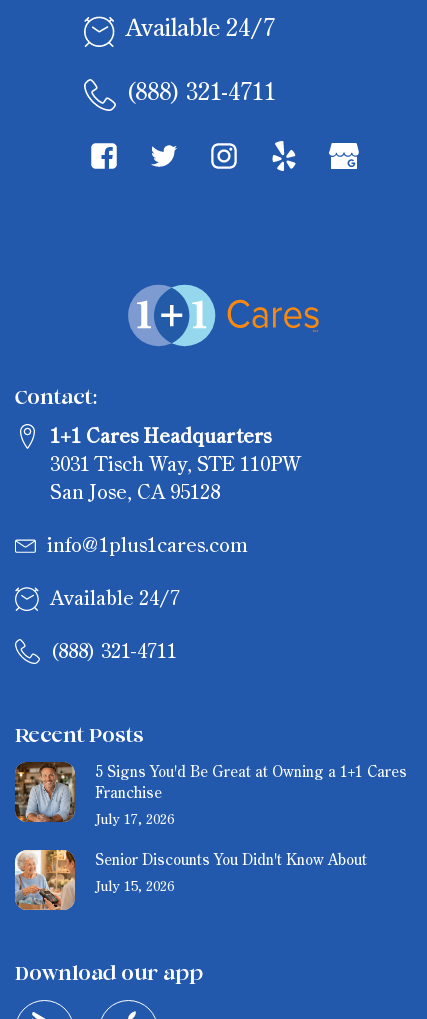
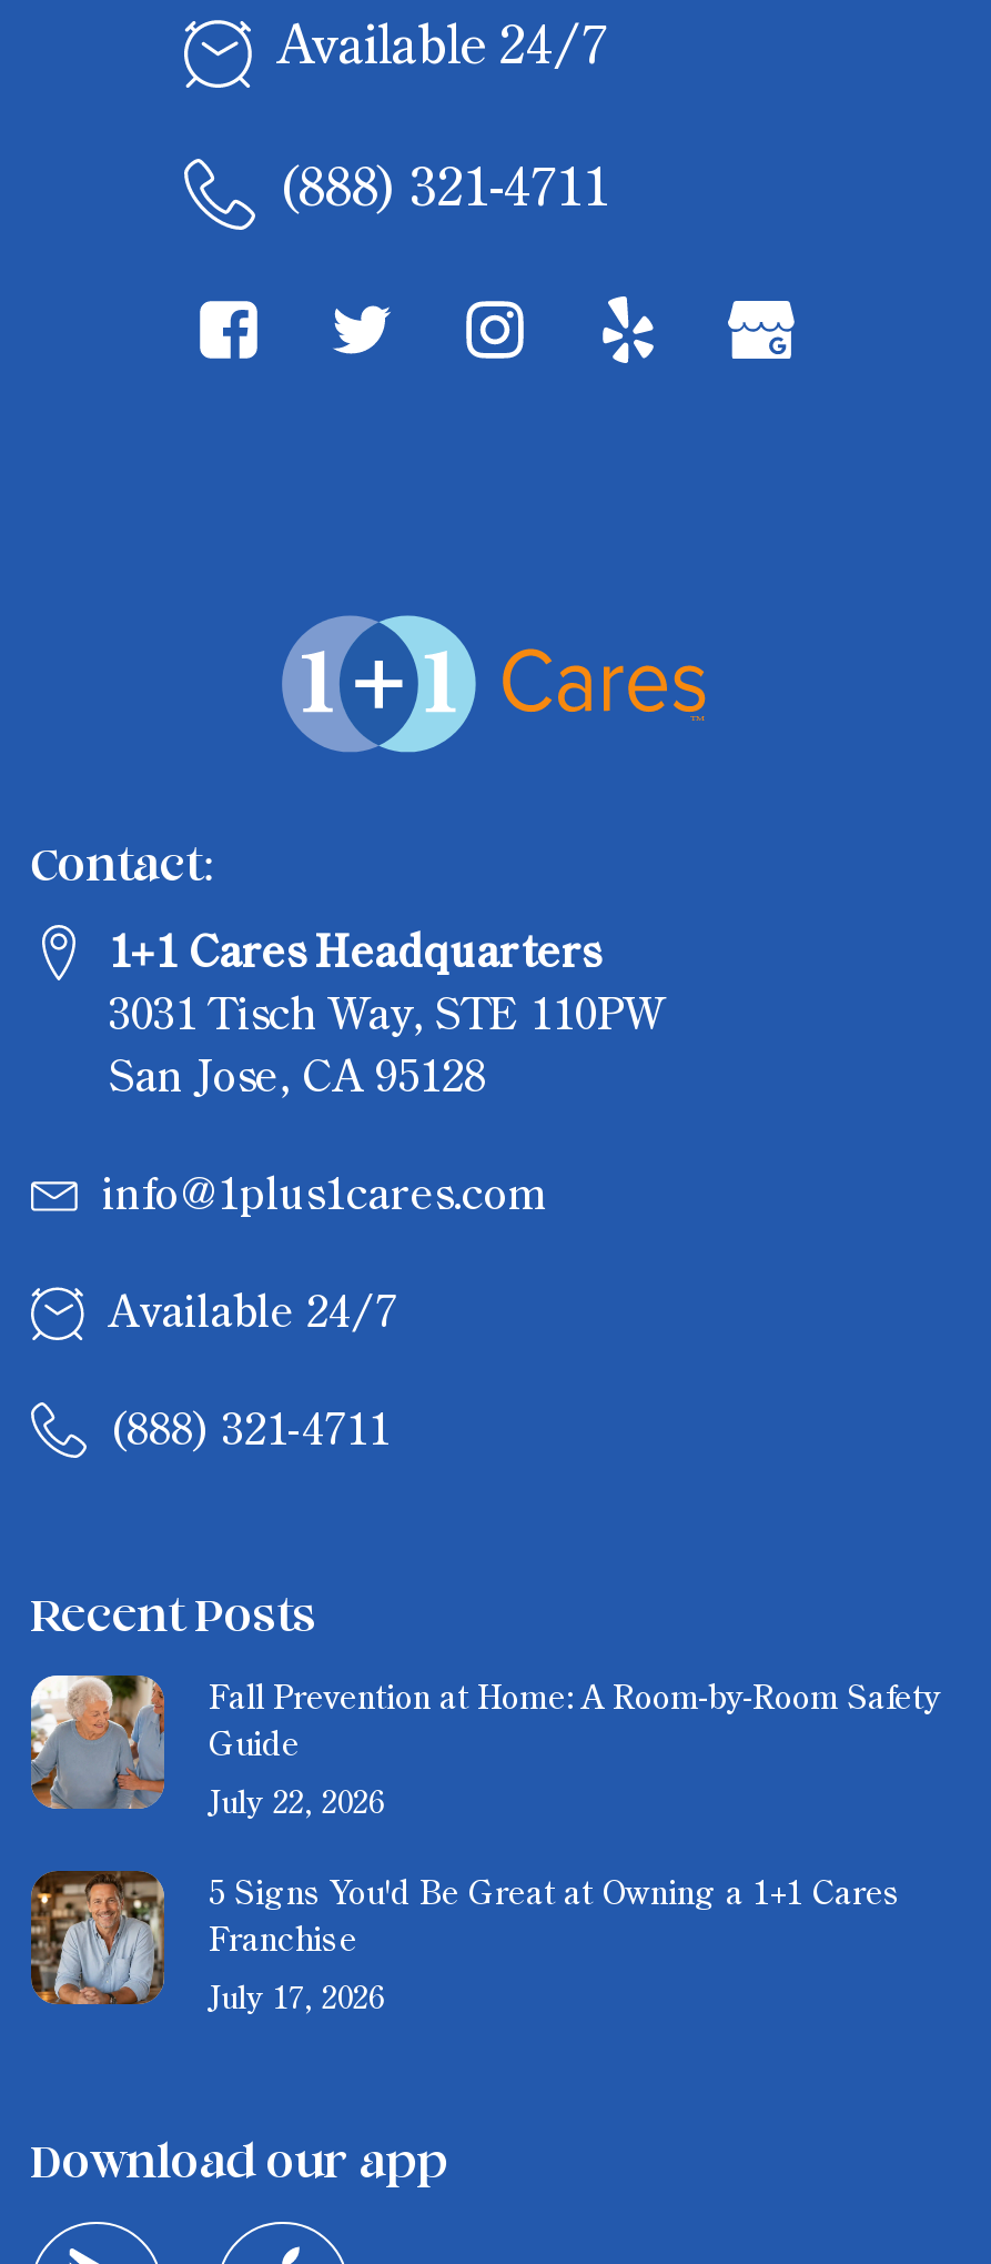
none -> [29,1673,941,1820] [image] | Fall Prevention at Home: A Room-by-Room Safety | Guide | July 22, 2026
moved [13,761,407,827] -> [27,1869,901,2015]: [image] | 5 Signs You'd Be Great at Owning a 1+1 Cares | Franchise | July 17, 2026
[14,849,367,911] [image] | Senior Discounts You Didn't Know About | July 15, 2026 -> none

